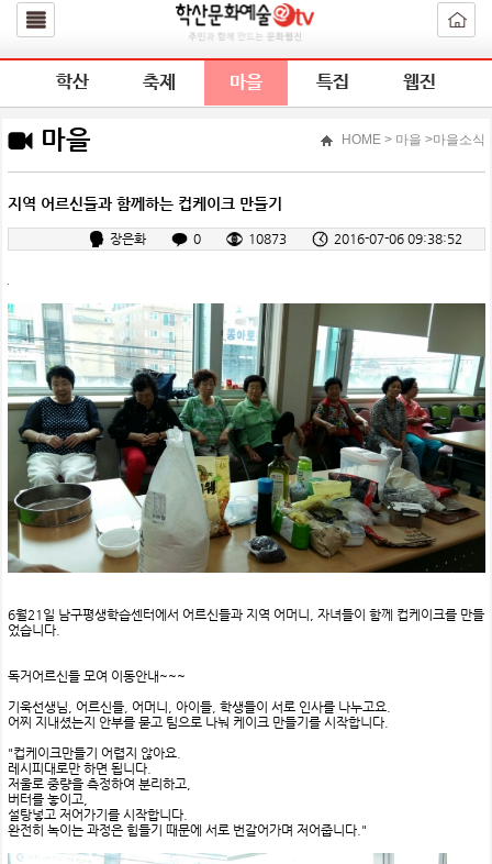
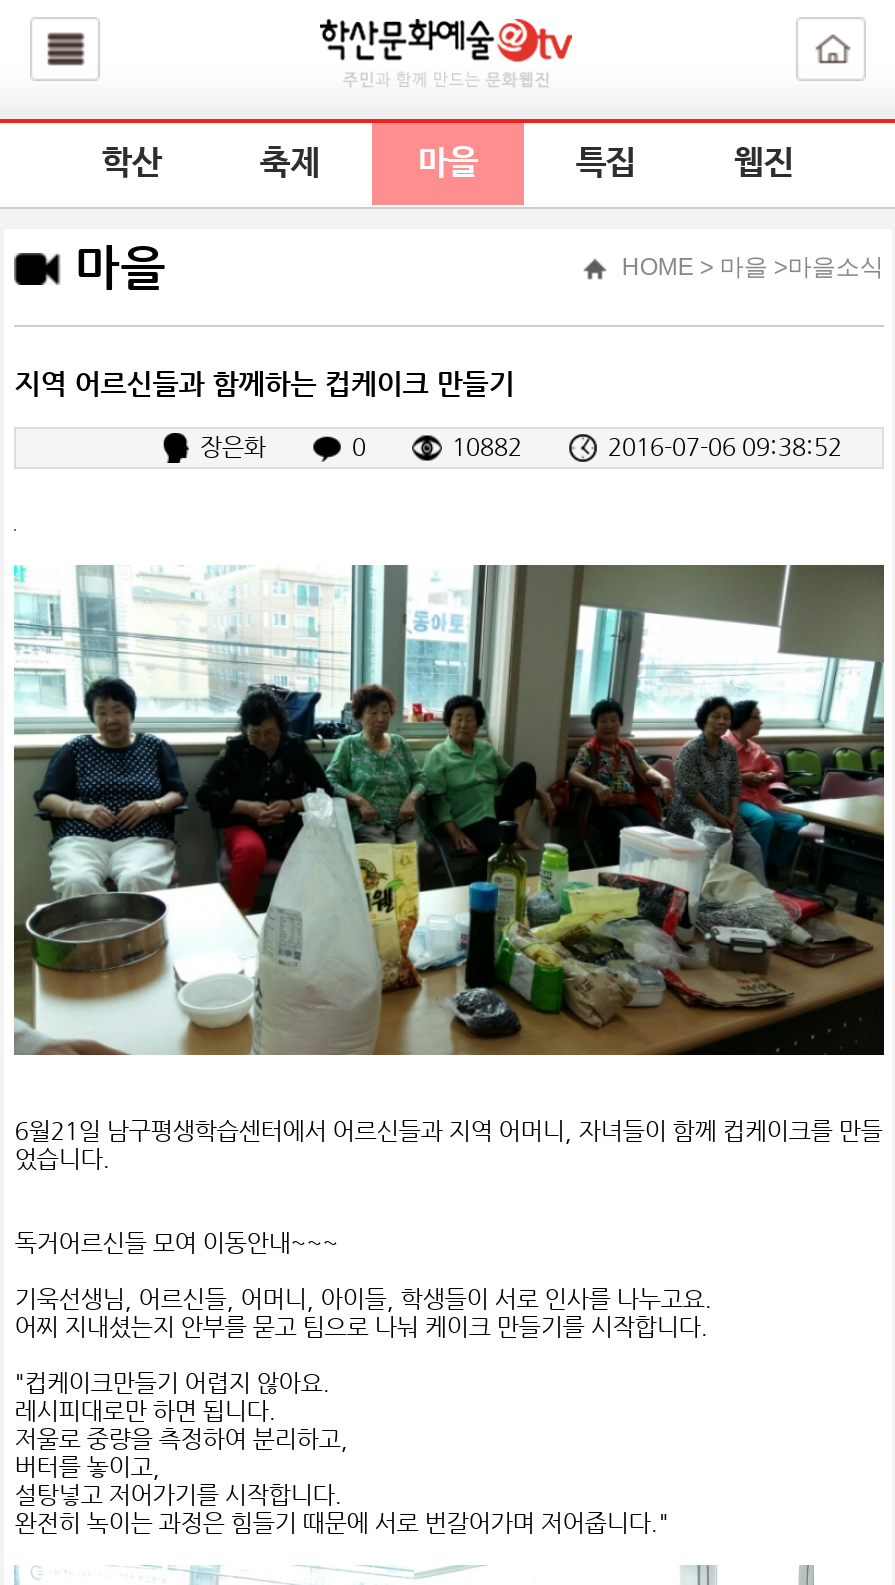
[248,231,287,246] 10873 -> [452,433,522,461] 10882

